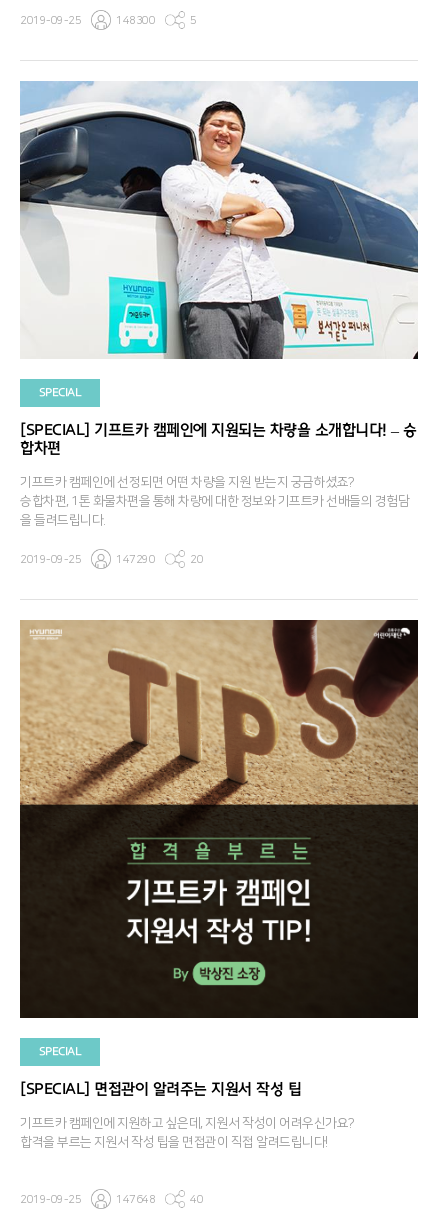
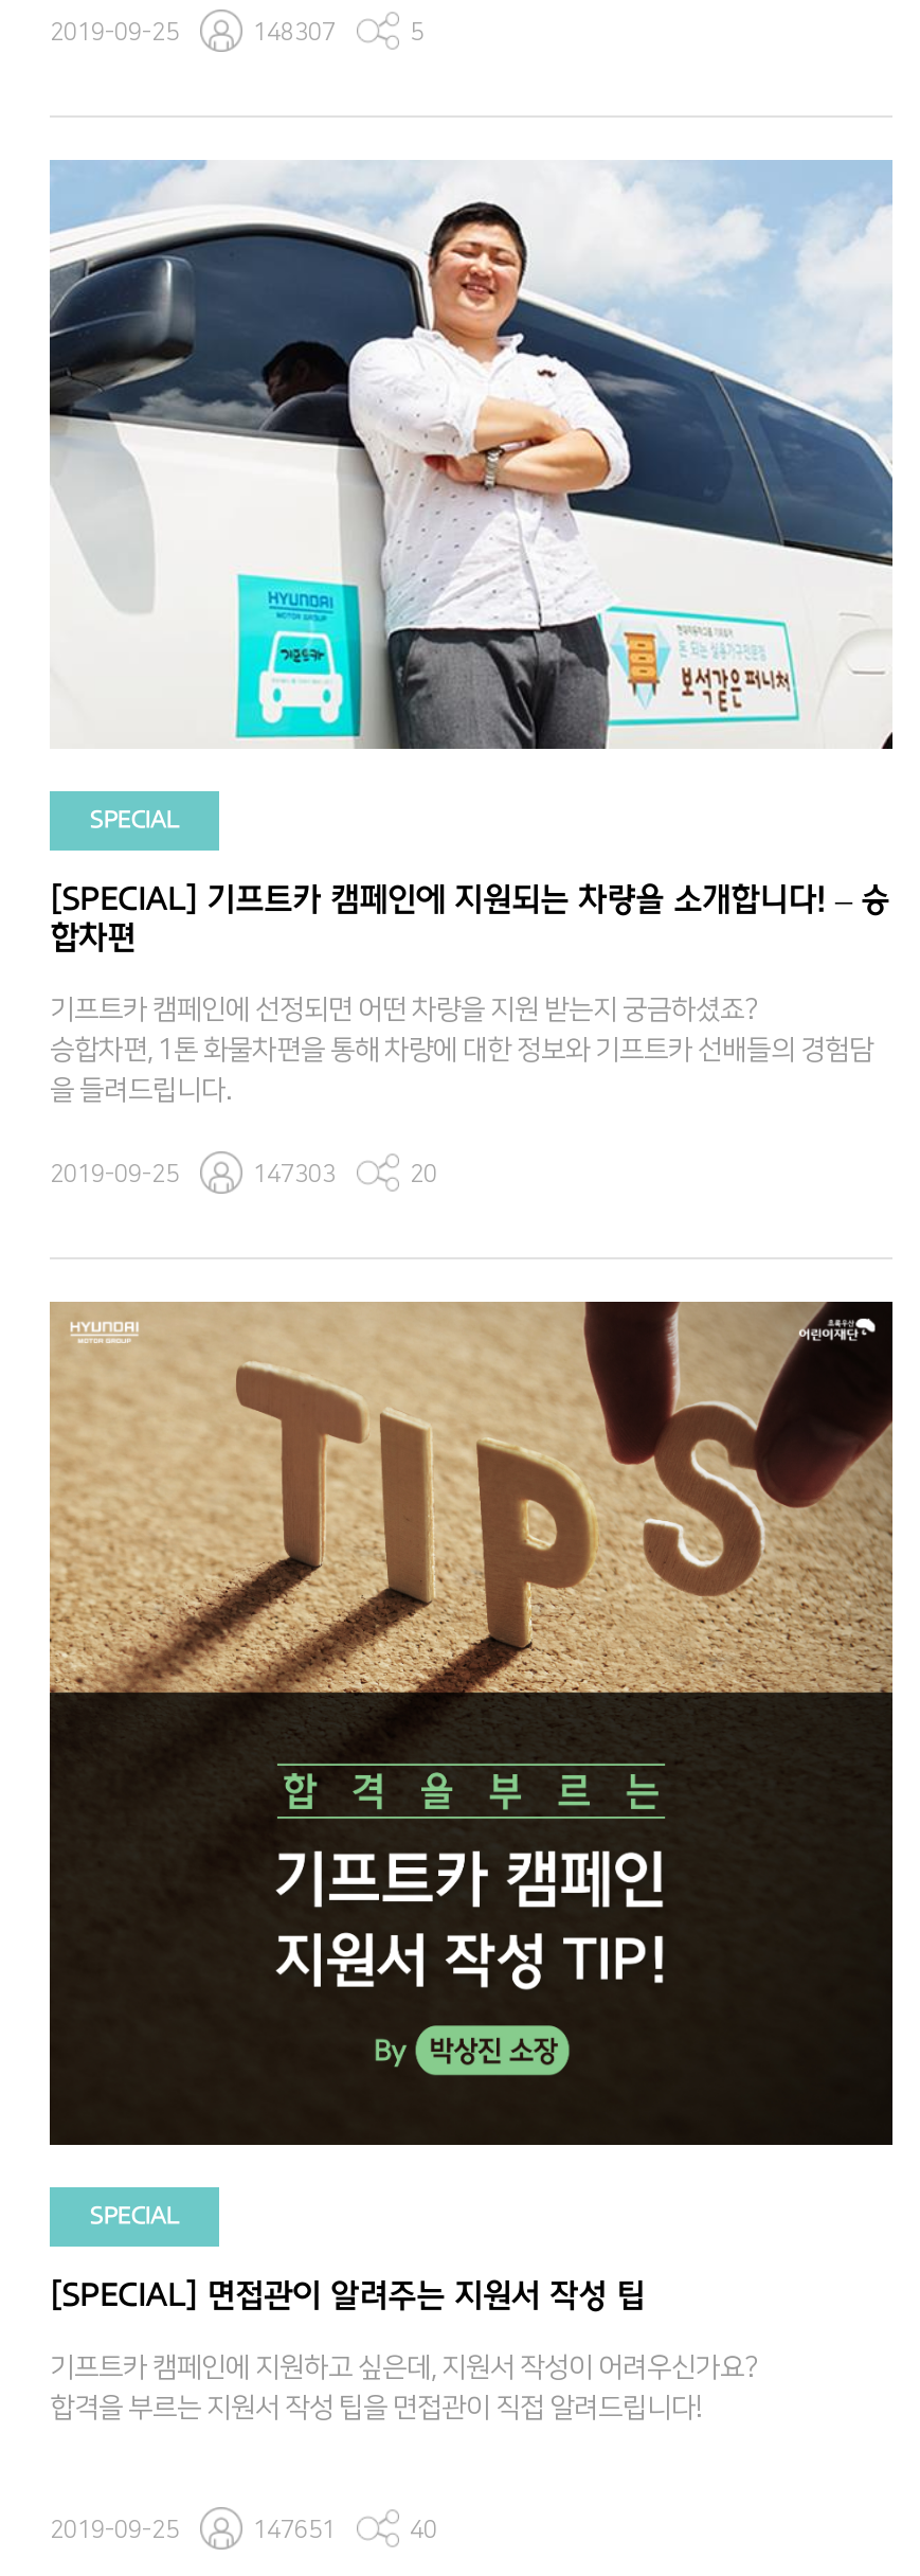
[116,15,155,27] 148300 -> [253,20,336,45] 148307
[116,554,155,566] 147290 -> [253,1162,336,1187] 147303
[116,1194,155,1206] 147648 -> [253,2519,336,2544] 147651

